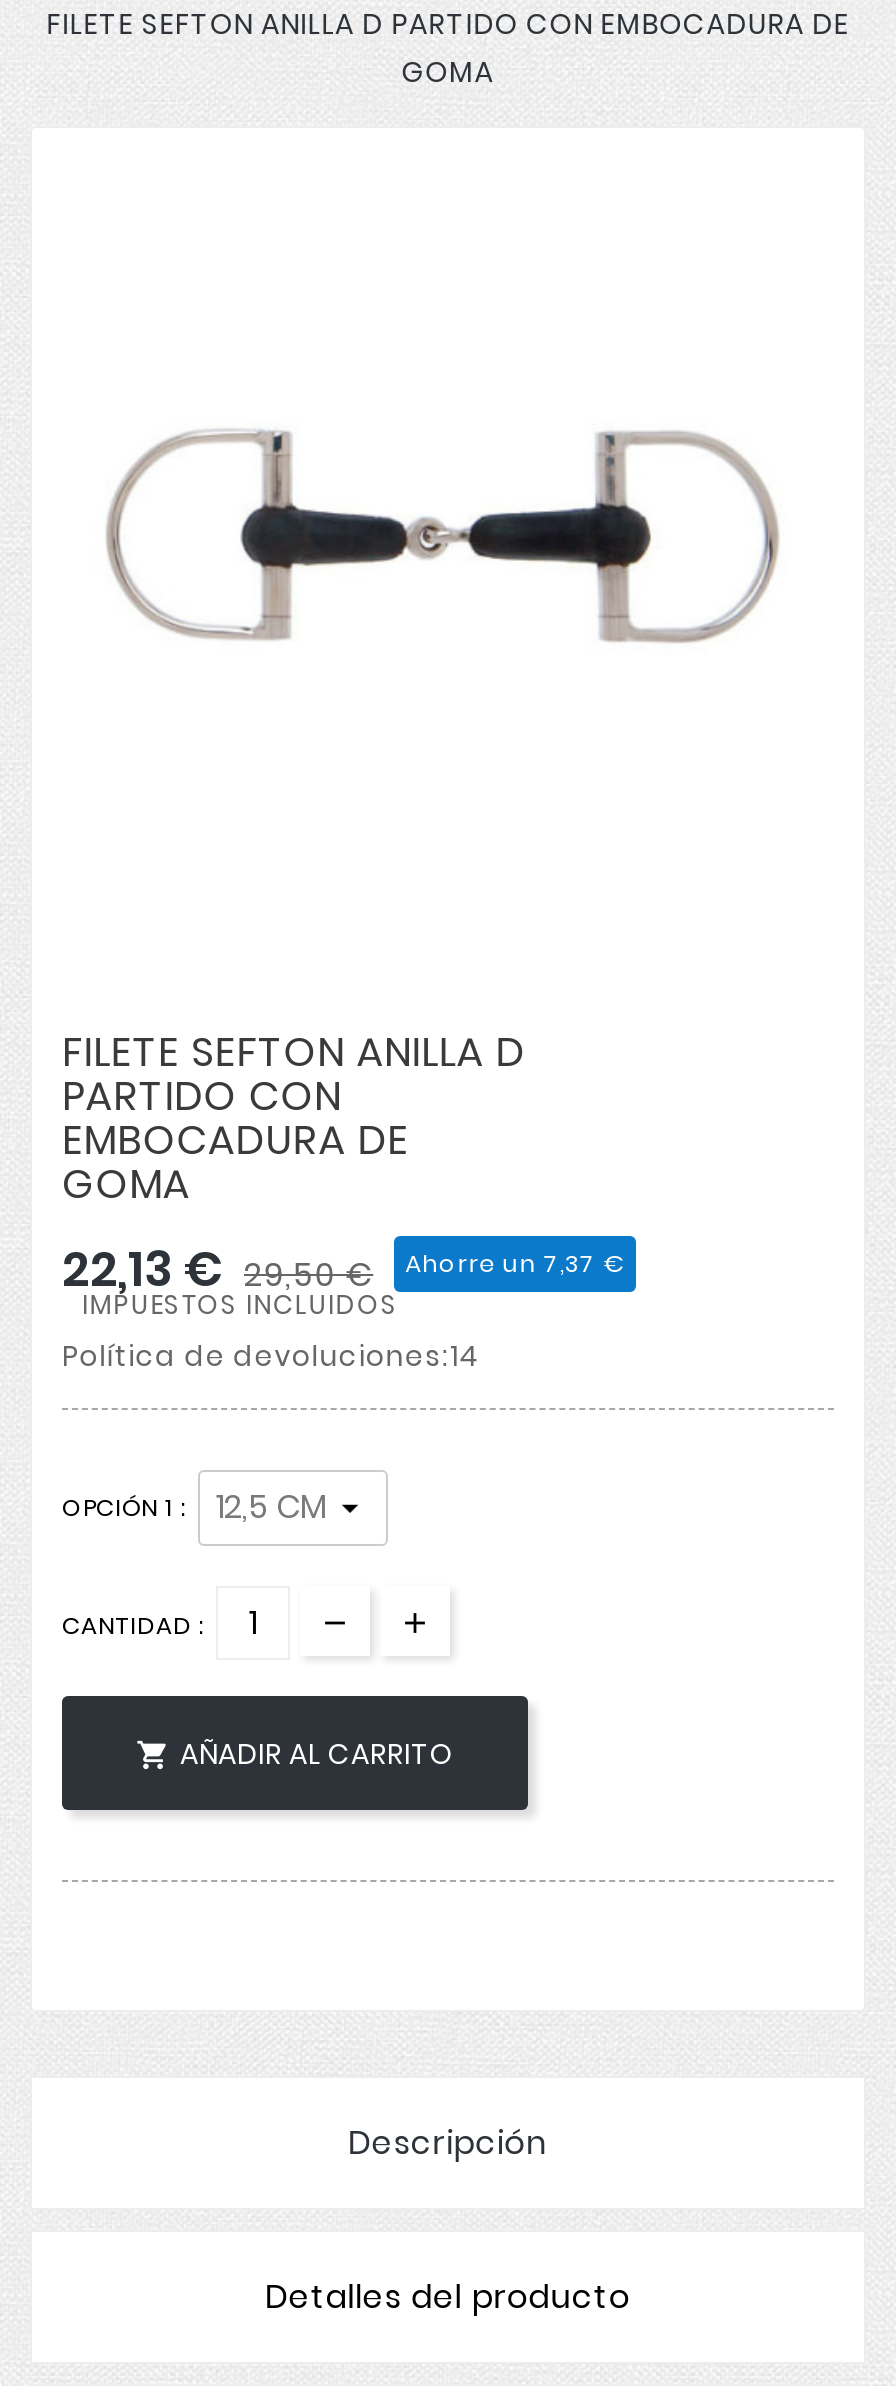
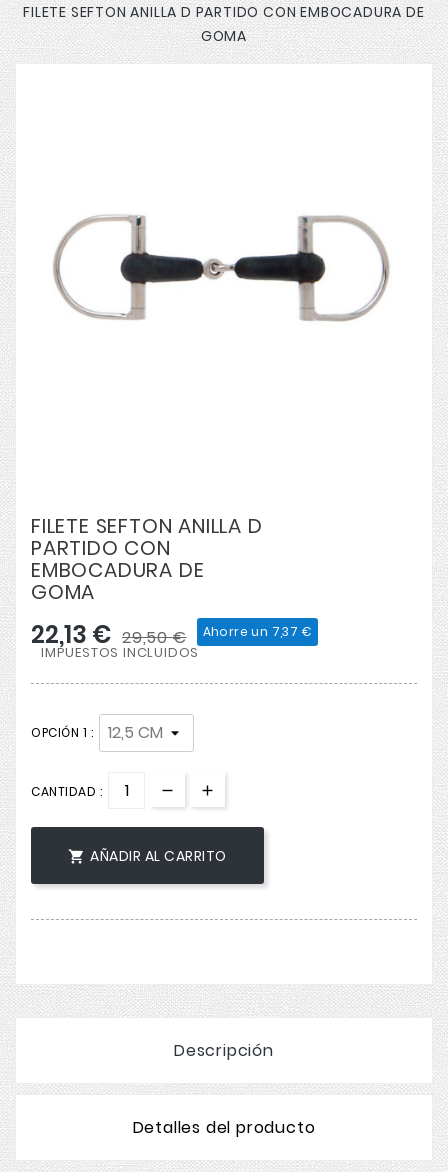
[62,1336,481,1376] Política de devoluciones:14 -> none

